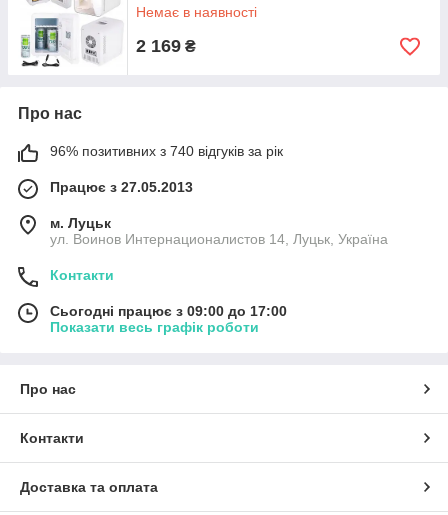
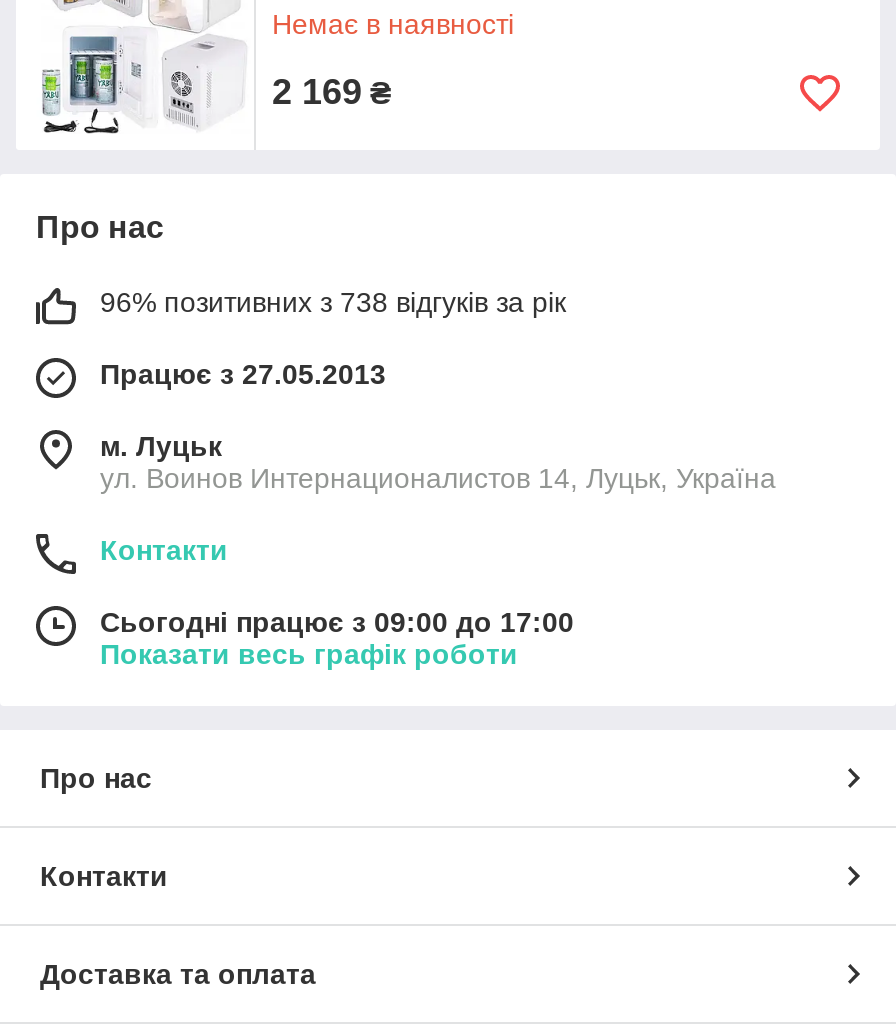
[50,143,283,159] 96% позитивних з 740 відгуків за рік -> [100,286,566,318] 96% позитивних з 738 відгуків за рік

